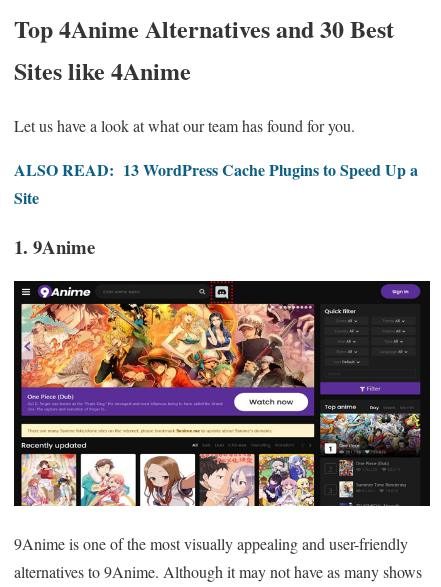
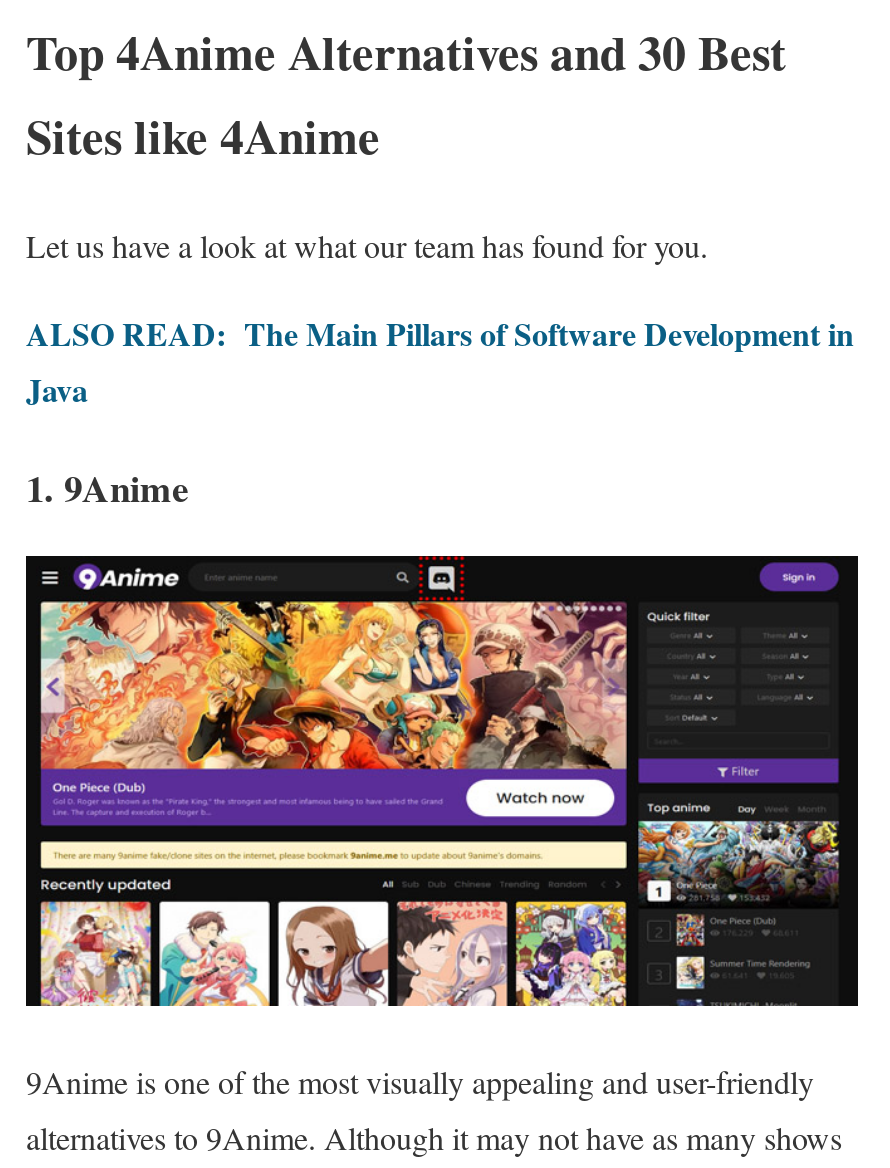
[14,158,418,209] ALSO READ: 13 WordPress Cache Plugins to Speed Up a | Site -> [26,310,854,412] ALSO READ: The Main Pillars of Software Development in | Java

